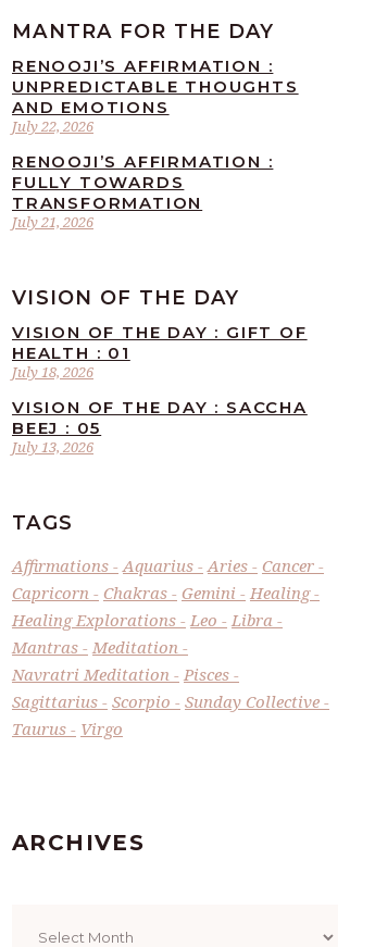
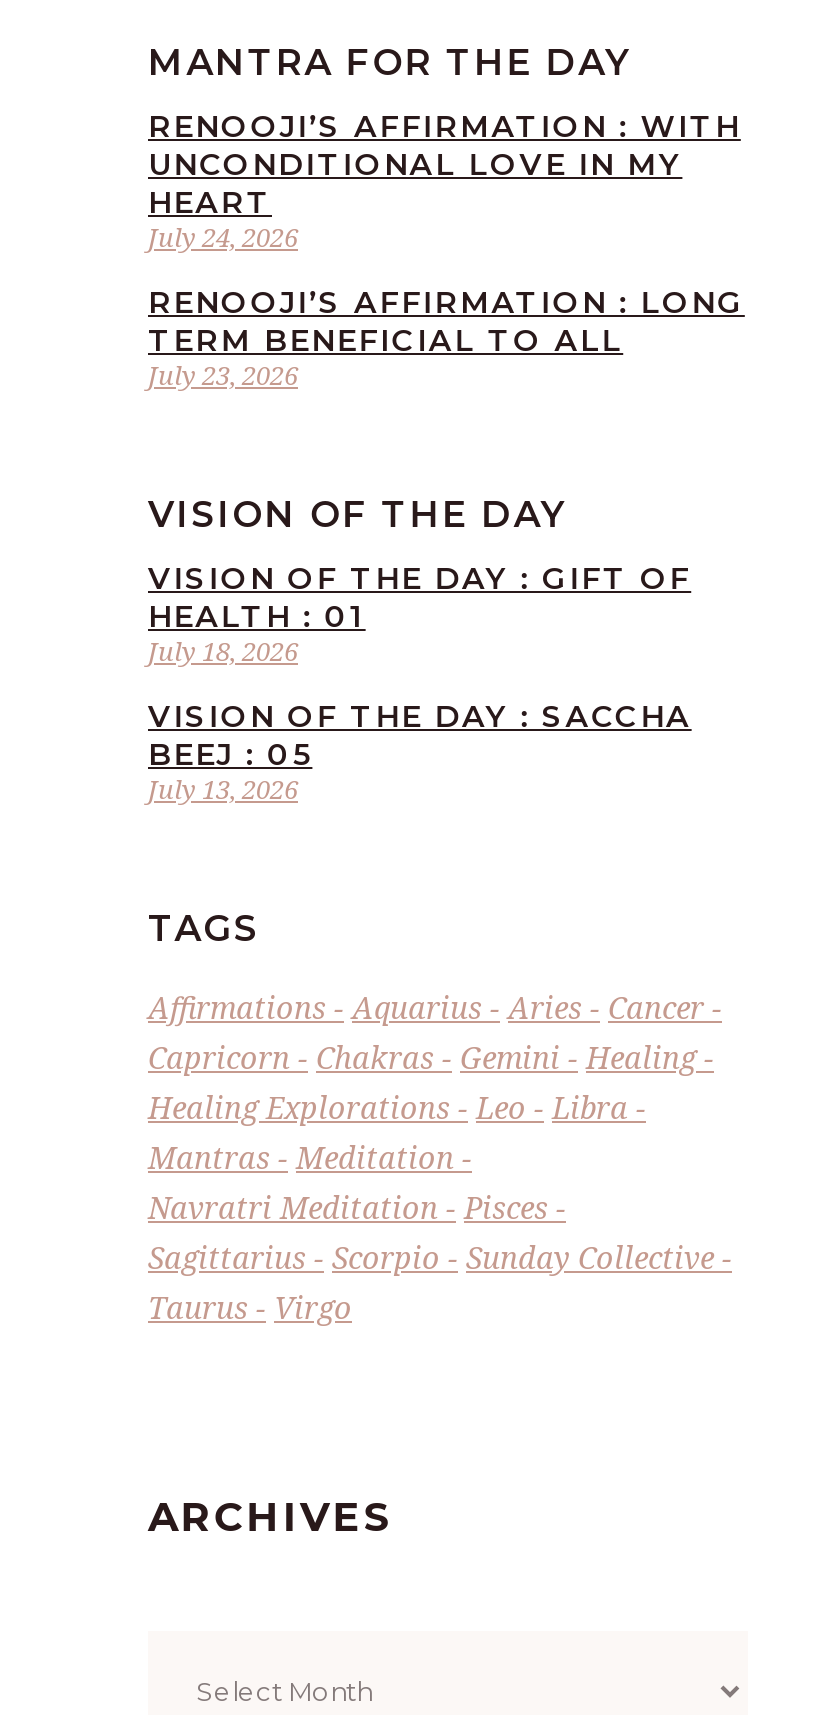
[12,56,298,118] RENOOJI’S AFFIRMATION : | UNPREDICTABLE THOUGHTS | AND EMOTIONS -> [148,107,741,221] RENOOJI’S AFFIRMATION : WITH | UNCONDITIONAL LOVE IN MY | HEART
[12,116,93,136] July 22, 2026 -> [148,219,298,255] July 24, 2026
[12,151,273,213] RENOOJI’S AFFIRMATION : | FULLY TOWARDS | TRANSFORMATION -> [148,283,745,359] RENOOJI’S AFFIRMATION : LONG | TERM BENEFICIAL TO ALL
[12,212,93,232] July 21, 2026 -> [148,357,298,393] July 23, 2026

